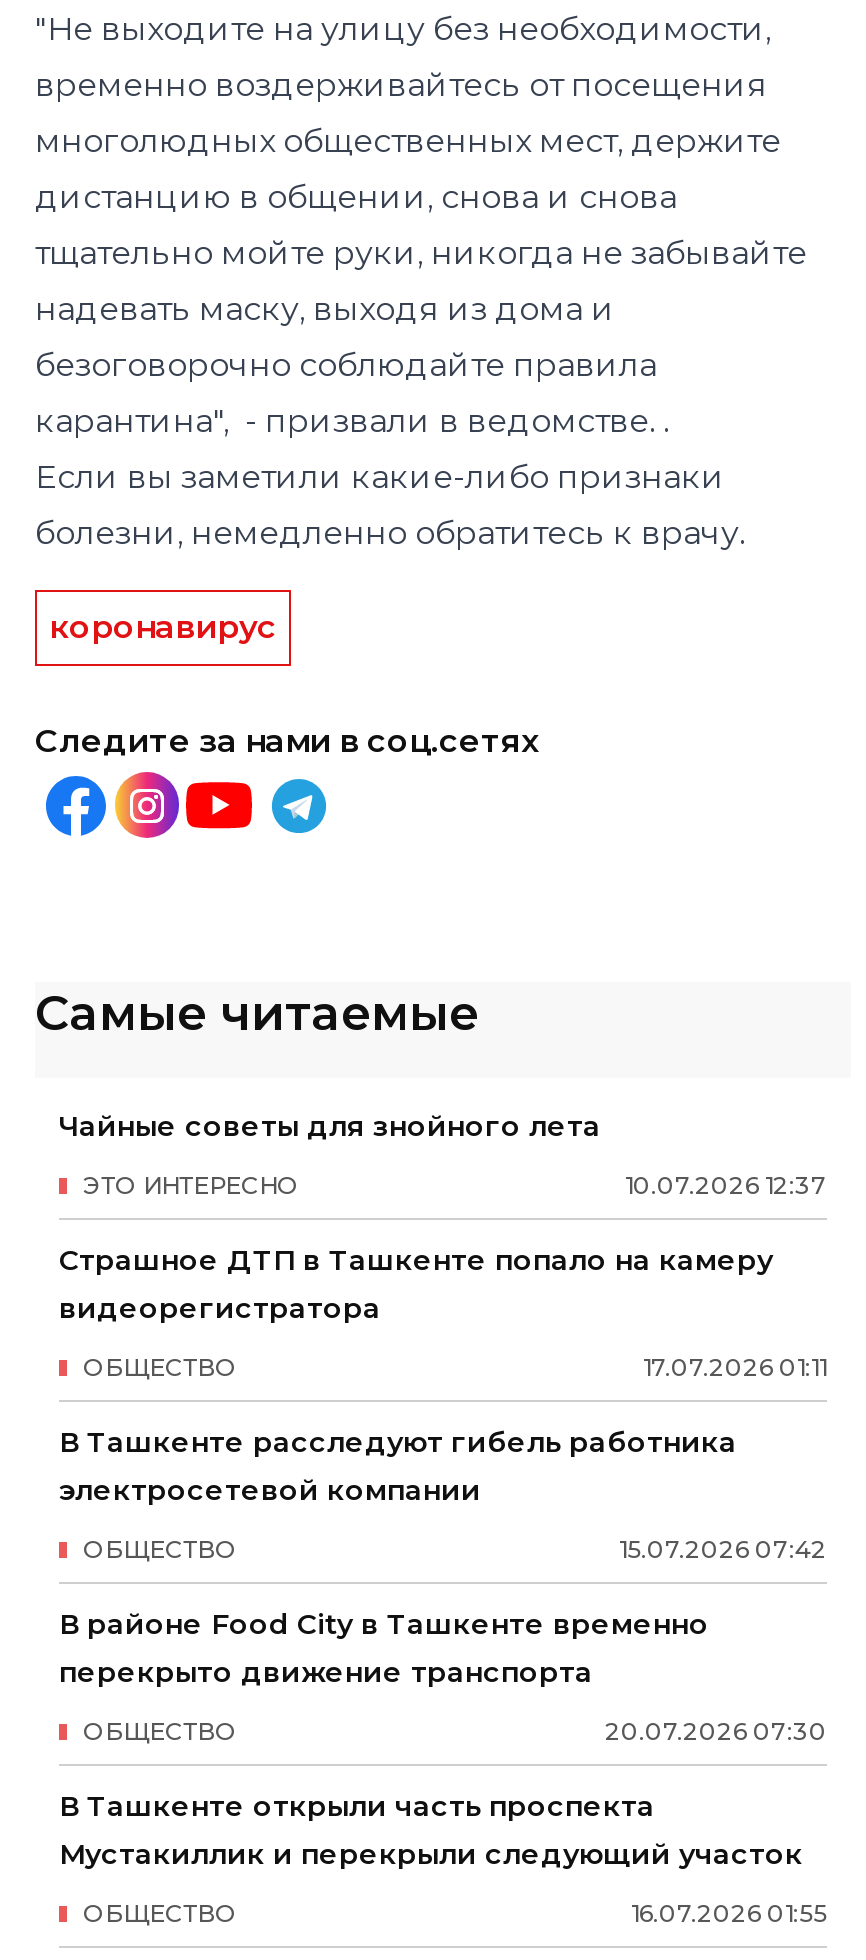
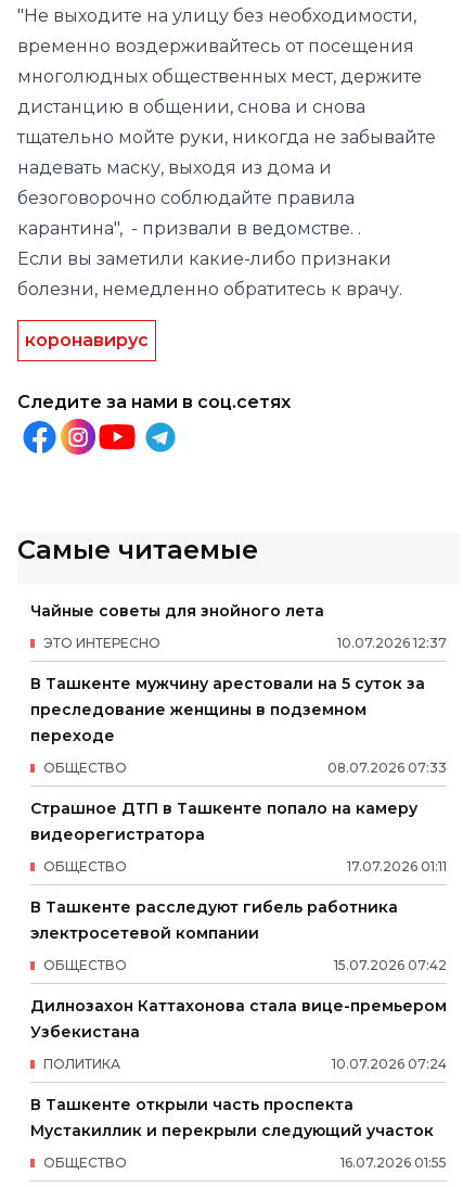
none -> [30,674,447,776] В Ташкенте мужчину арестовали на 5 суток за | преследование женщины в подземном | переходе | 08.07.2026 07:33 | ОБЩЕСТВО
[59,1606,709,1690] В районе Food City в Ташкенте временно | перекрыто движение транспорта -> [30,996,447,1042] Дилнозахон Каттахонова стала вице-премьером | Узбекистана
[83,1716,827,1746] 20.07.2026 07:30 | ОБЩЕСТВО -> [43,1056,447,1072] 10.07.2026 07:24 | ПОЛИТИКА

